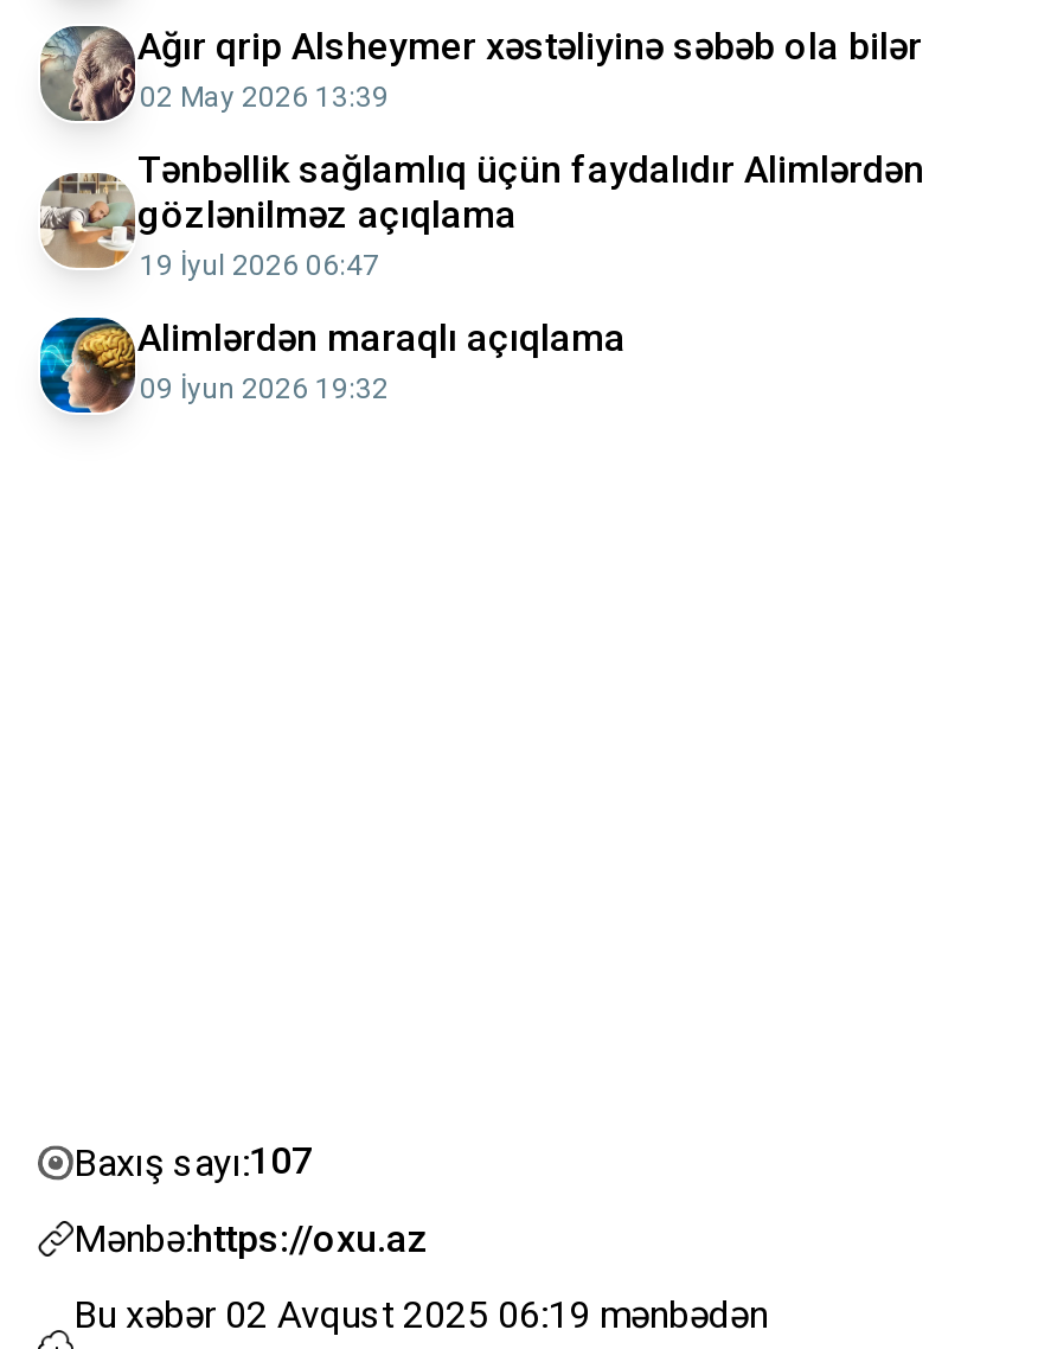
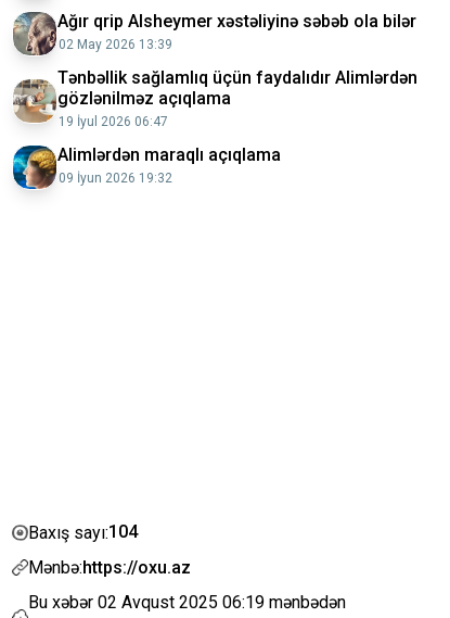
[73,1138,313,1184] Baxış sayı:107 -> [28,521,138,543] Baxış sayı:104

